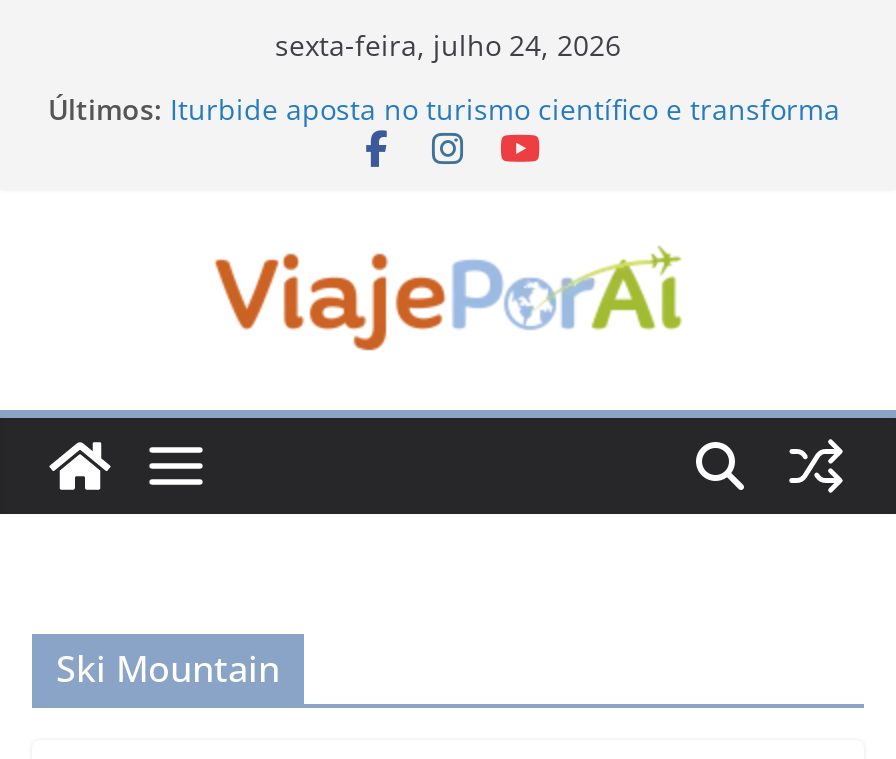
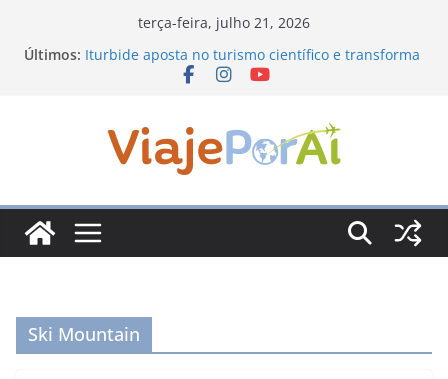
[275,26,621,64] sexta-feira, julho 24, 2026 -> [138,13,310,32] terça-feira, julho 21, 2026

